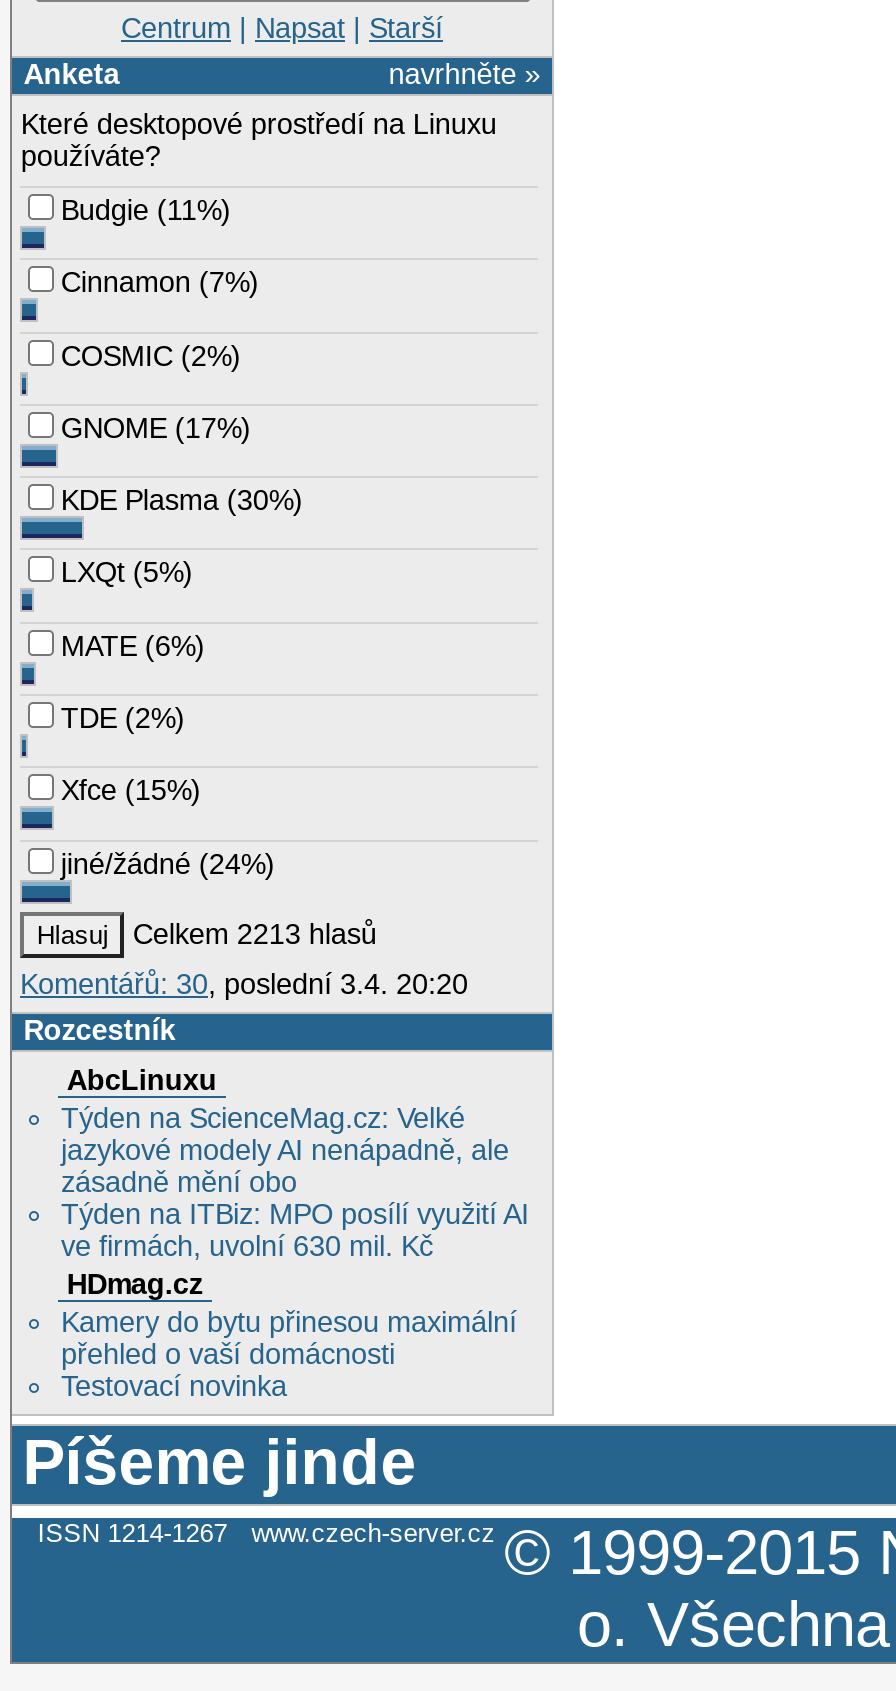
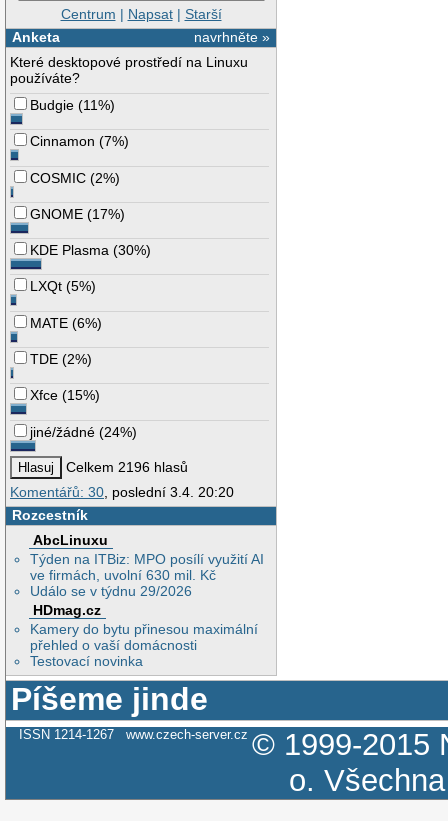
[125,918,377,950] Celkem 2213 hlasů -> [62,459,188,475] Celkem 2196 hlasů
[61,1102,509,1198] Týden na ScienceMag.cz: Velké | jazykové modely AI nenápadně, ale | zásadně mění obo -> none
moved [61,1198,529,1262] -> [30,551,264,583]: Týden na ITBiz: MPO posílí využití AI | ve firmách, uvolní 630 mil. Kč
none -> [30,583,192,599] Událo se v týdnu 29/2026

